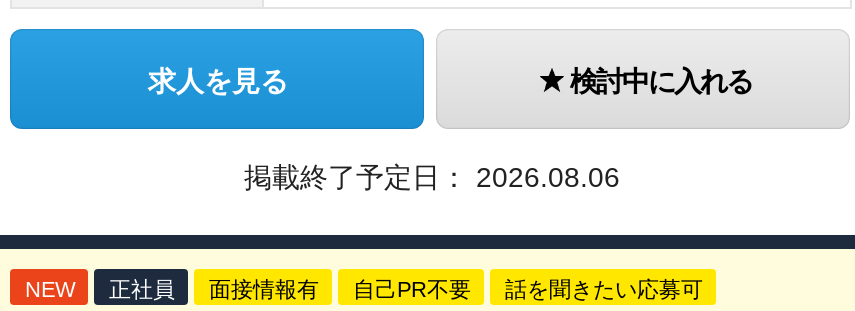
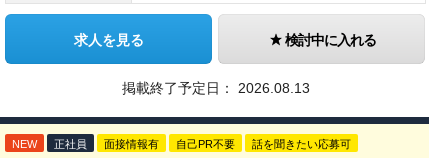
[244,161,620,193] 掲載終了予定日：2026.08.06 -> [122,80,310,96] 掲載終了予定日：2026.08.13

